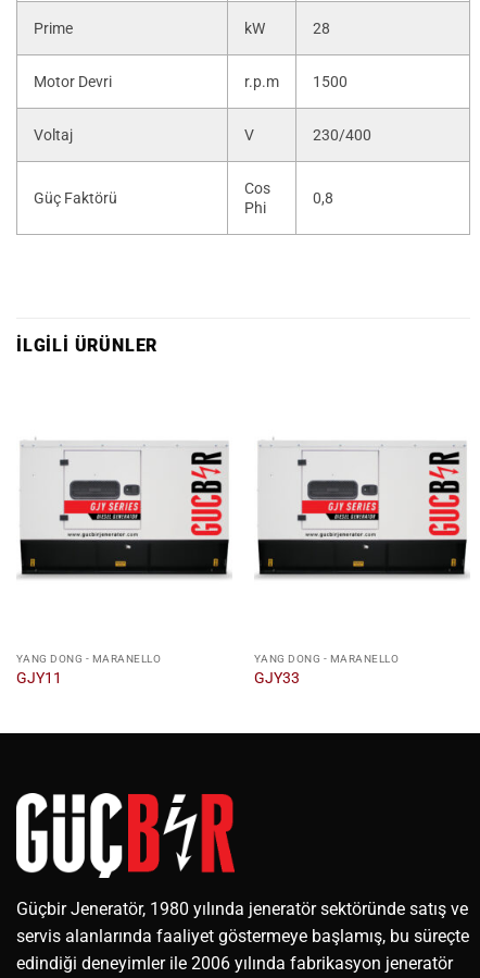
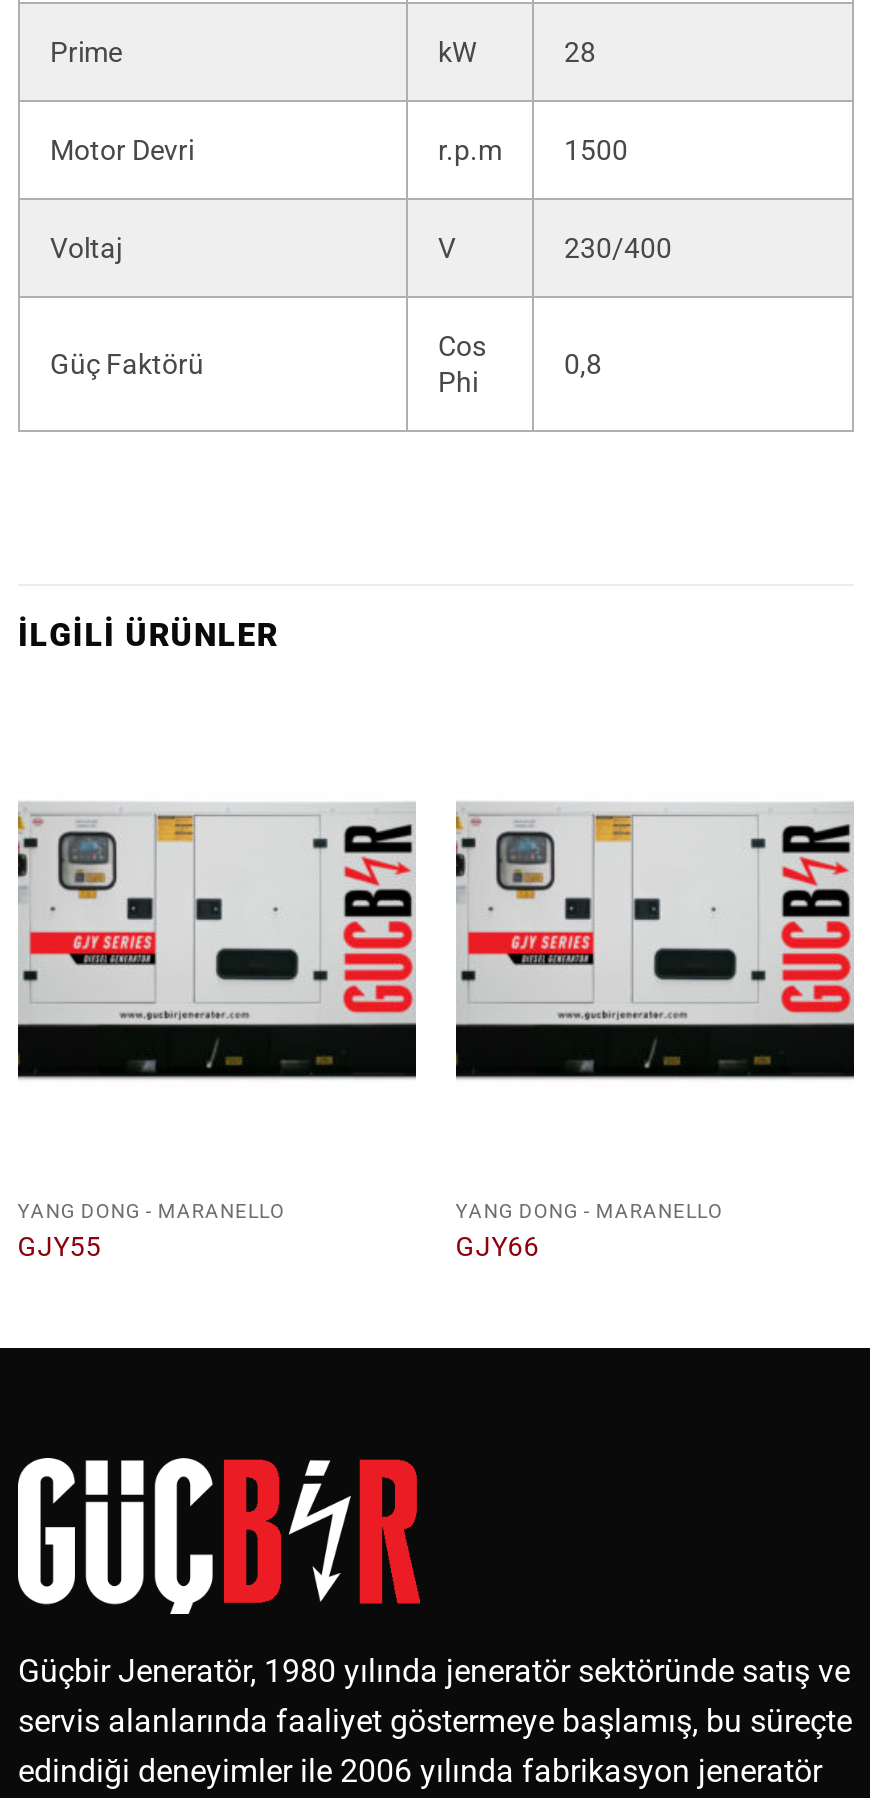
[16,437,232,586] [image] -> [16,802,418,1080] [image]
[254,437,470,586] [image] -> [454,802,856,1080] [image]
[16,669,62,686] GJY11 -> [18,1230,102,1262] GJY55
[254,669,300,686] GJY33 -> [456,1230,540,1262] GJY66

